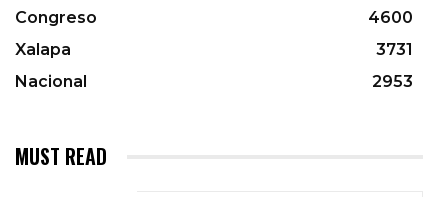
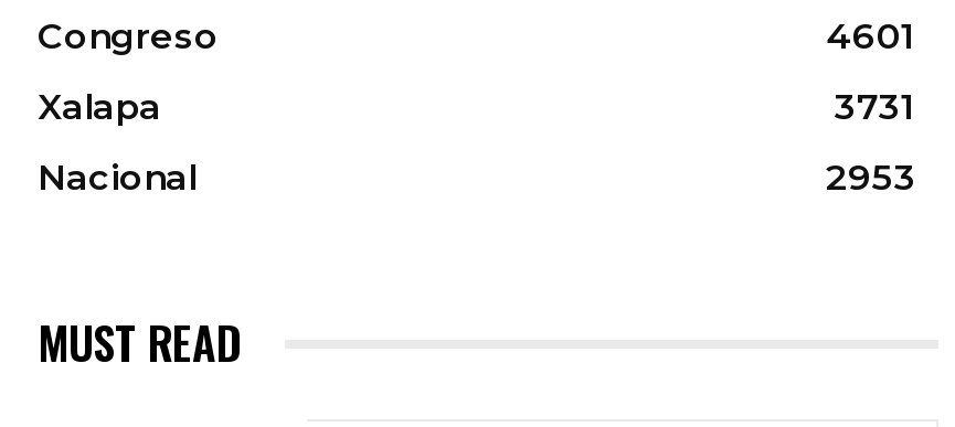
[368,8,413,27] 4600 -> [826,17,916,58] 4601

